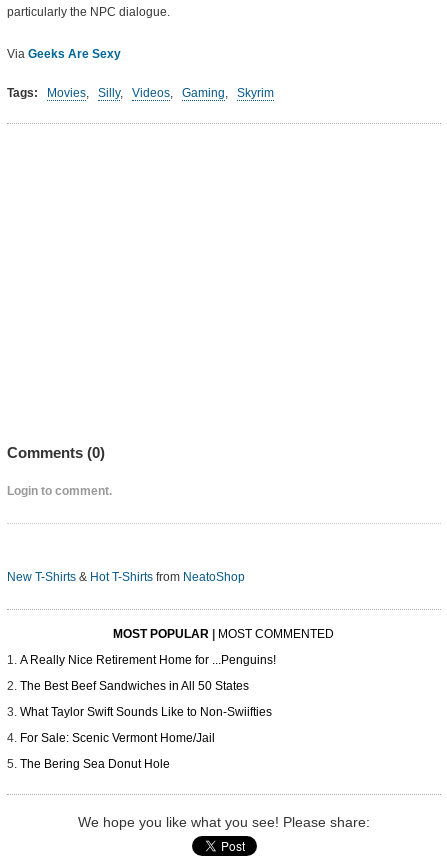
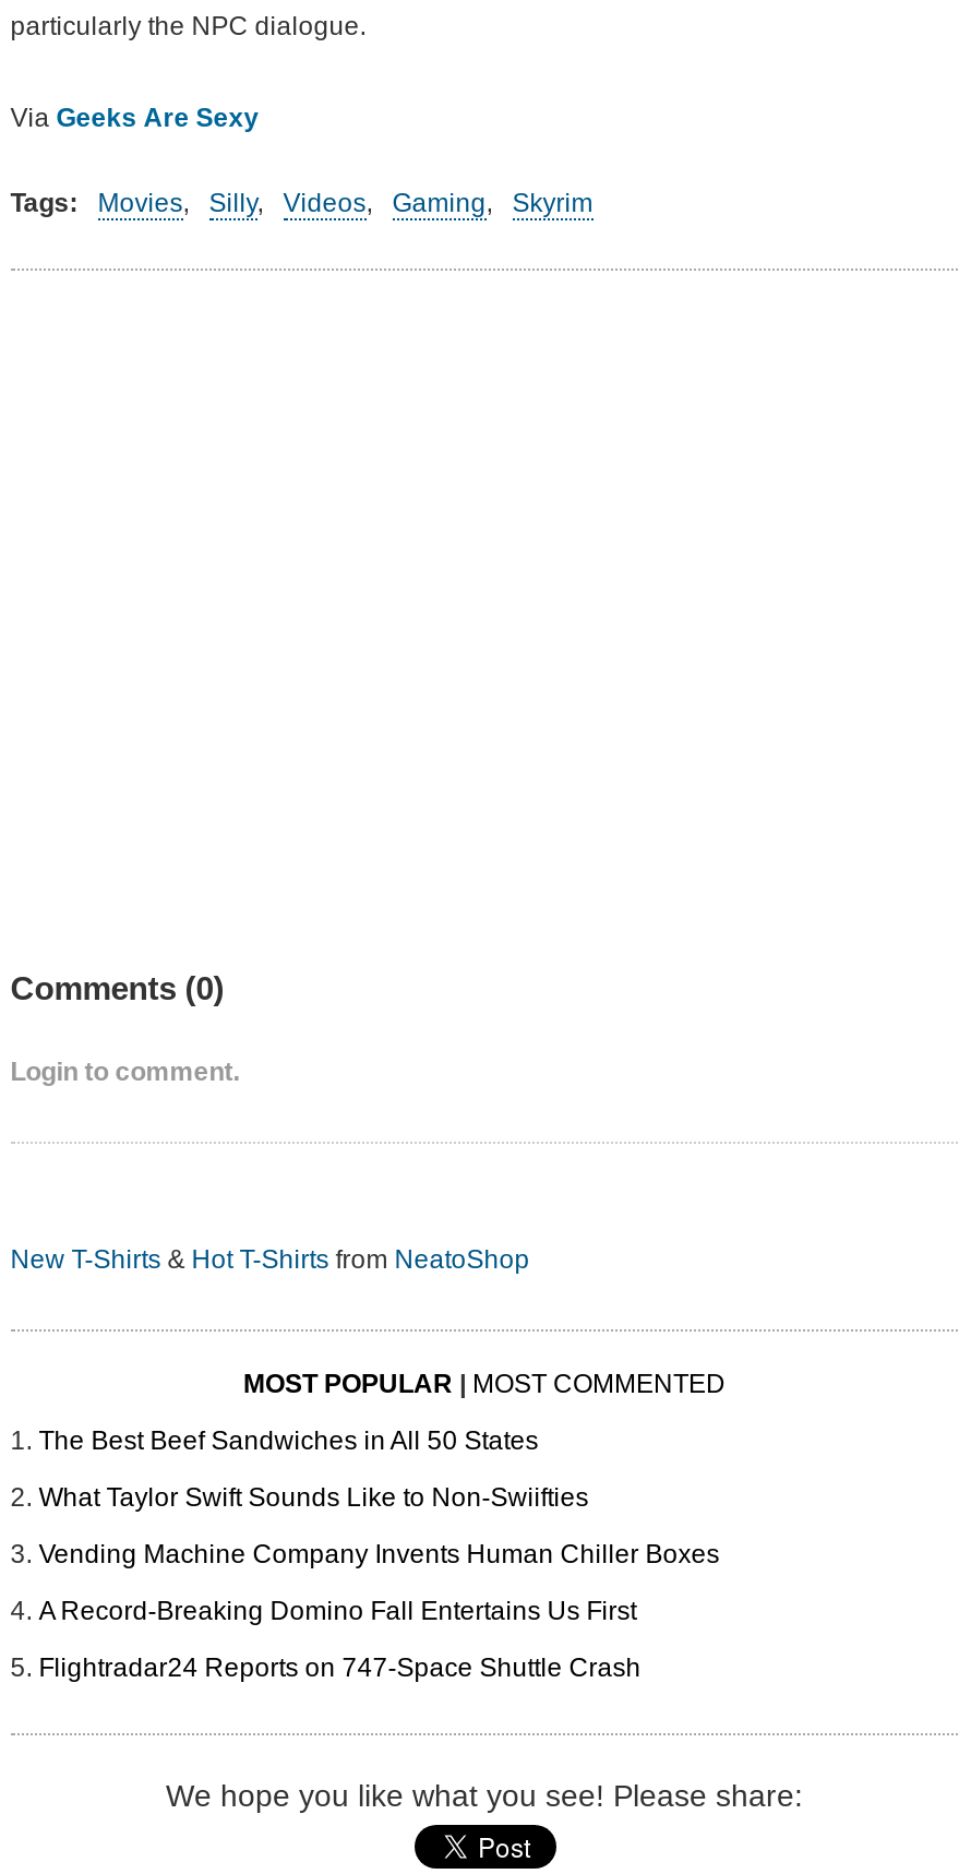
[20,653,276,667] A Really Nice Retirement Home for ...Penguins! -> none
moved [20,679,272,719] -> [39,1427,588,1514]: The Best Beef Sandwiches in All 50 States | What Taylor Swift Sounds Like to Non-Swiifties
[20,731,215,771] For Sale: Scenic Vermont Home/Jail | The Bering Sea Donut Hole -> [39,1540,719,1684] Vending Machine Company Invents Human Chiller Boxes | A Record-Breaking Domino Fall Entertains Us First | Flightradar24 Reports on 747-Space Shuttle Crash

